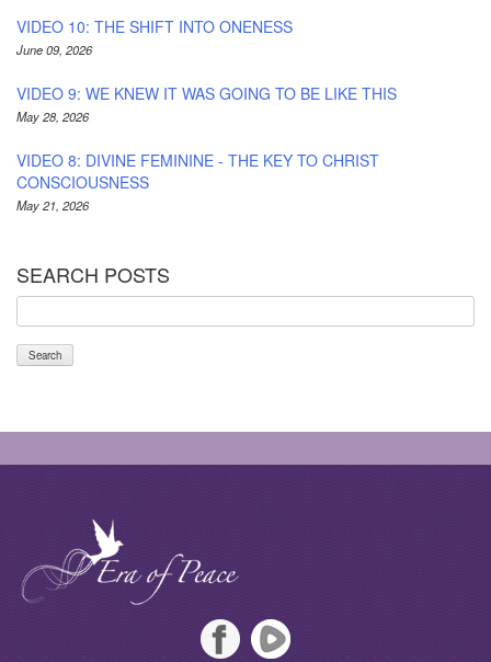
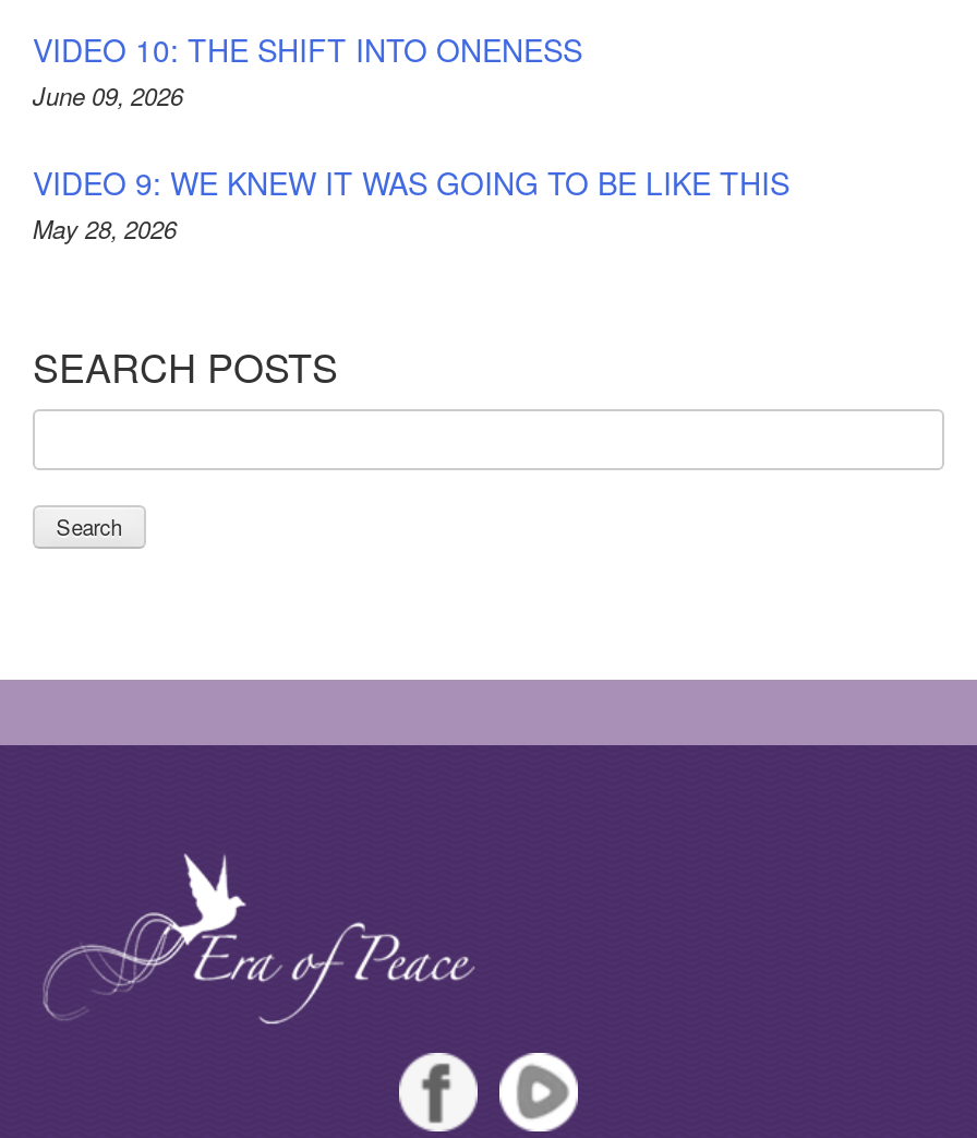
[16,149,379,213] VIDEO 8: DIVINE FEMININE - THE KEY TO CHRIST | CONSCIOUSNESS | May 21, 2026 -> none

